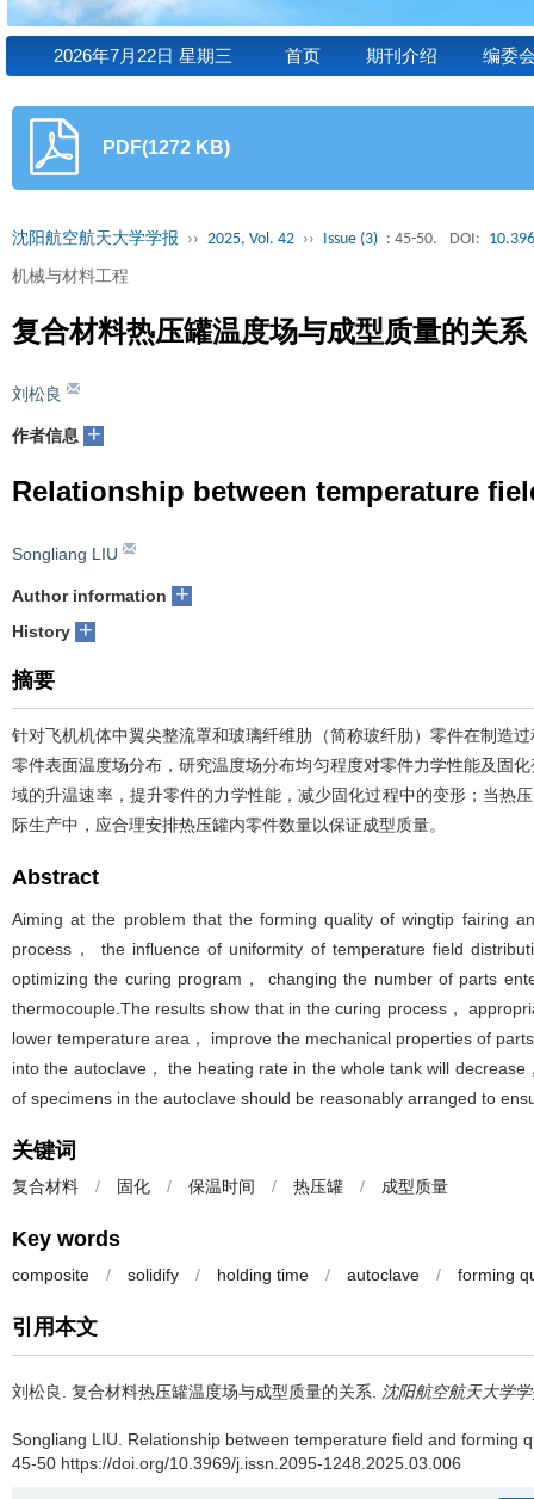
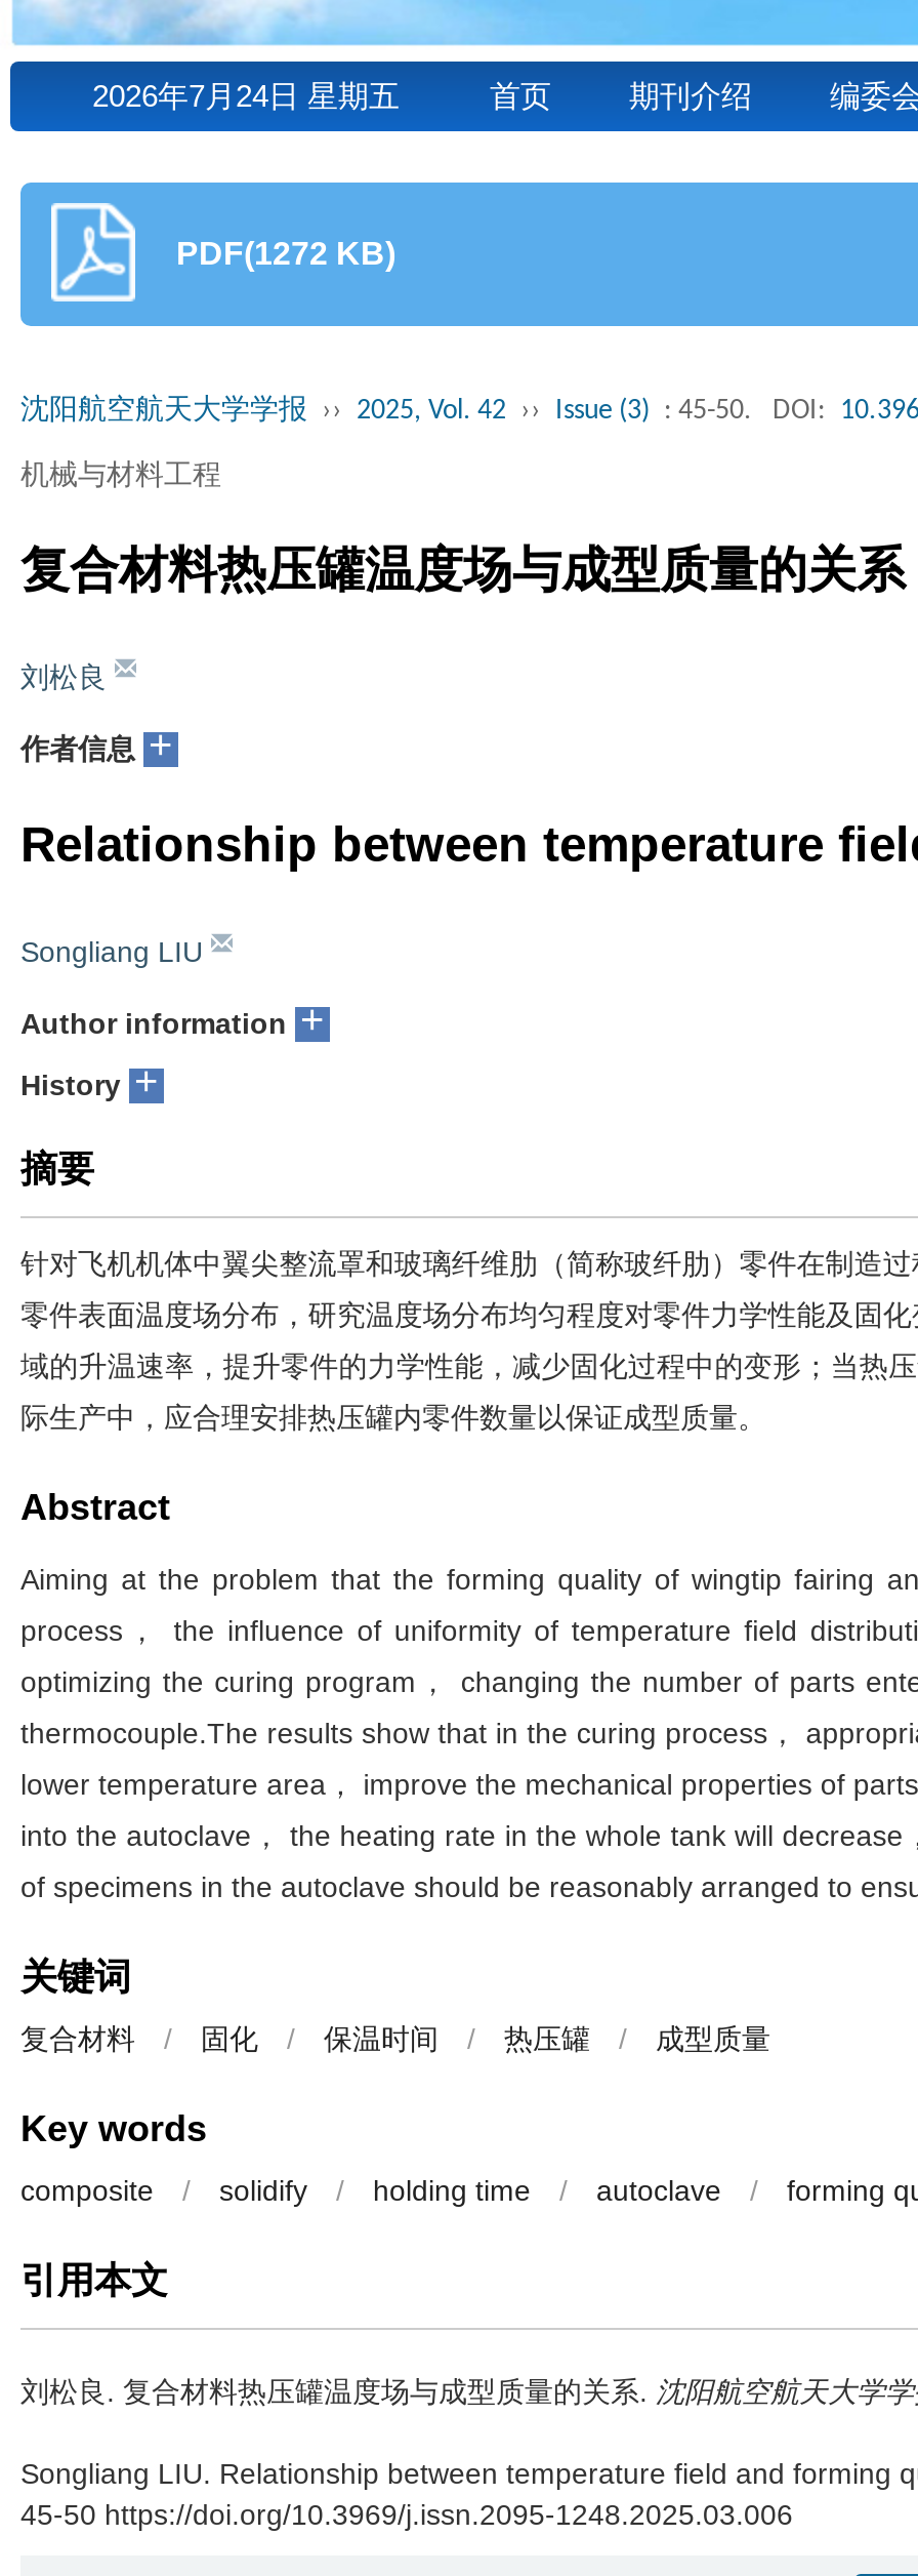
[54,45,232,66] 2026年7月22日 星期三 -> [92,78,400,113] 2026年7月24日 星期五

